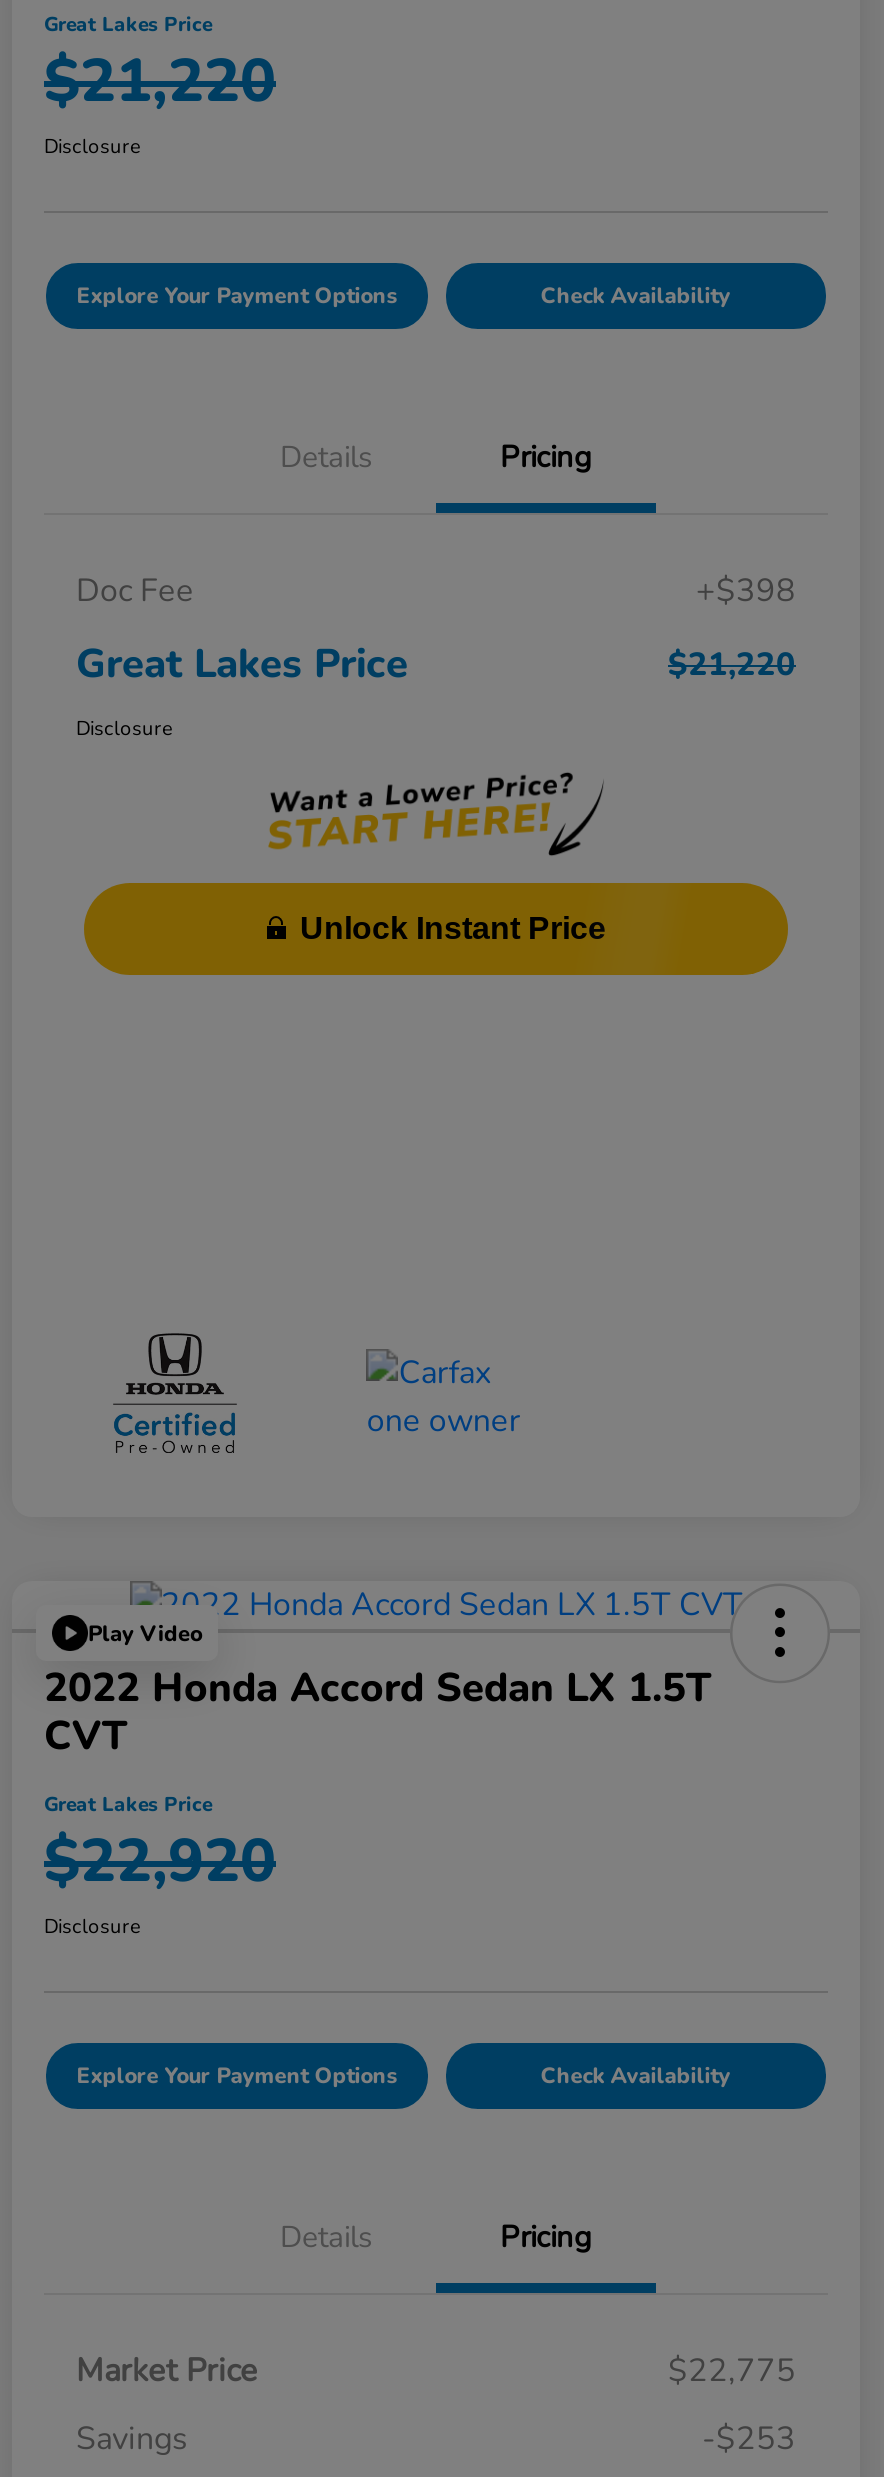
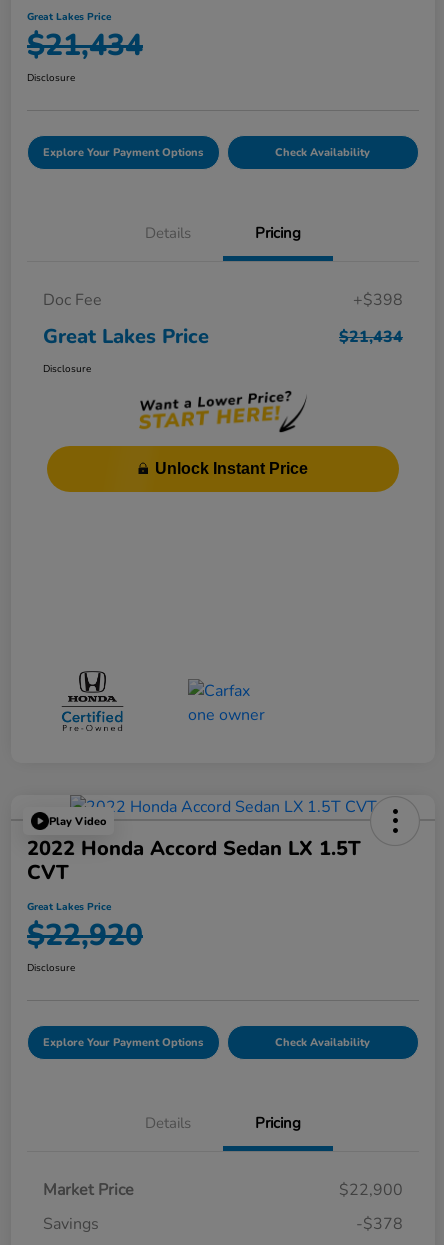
[44,41,276,123] $21,220 -> [27,25,143,66] $21,434
[668,643,796,687] $21,220 -> [339,326,403,348] $21,434
[668,2350,796,2394] $22,775 -> [339,1179,403,1201] $22,900
[702,2418,796,2462] -$253 -> [356,1213,403,1235] -$378

